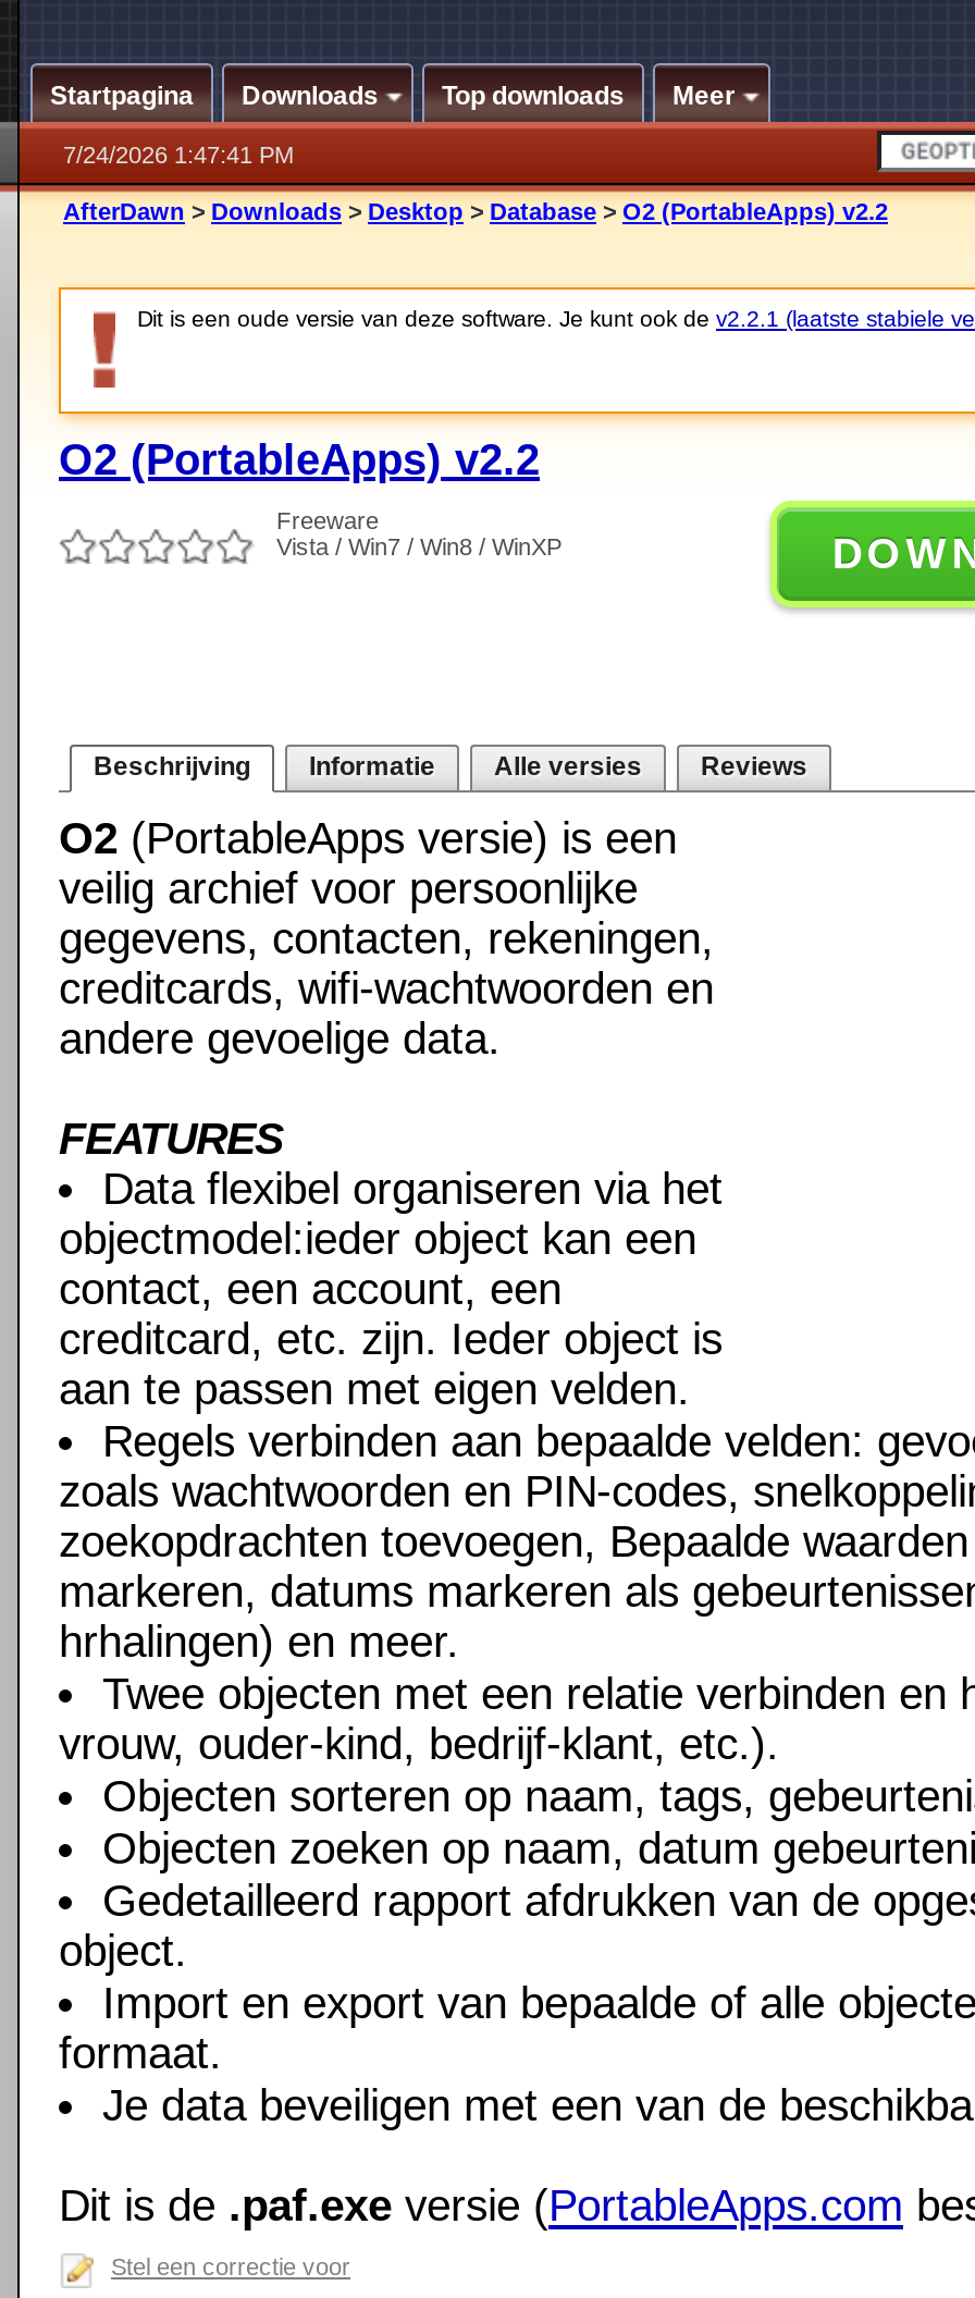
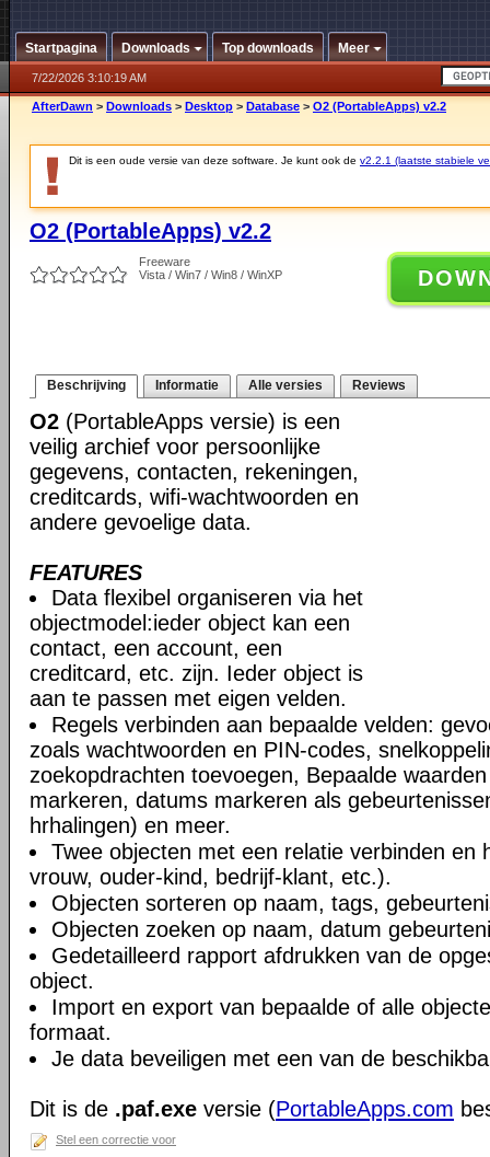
[63,142,294,168] 7/24/2026 1:47:41 PM -> [32,71,147,84] 7/22/2026 3:10:19 AM

